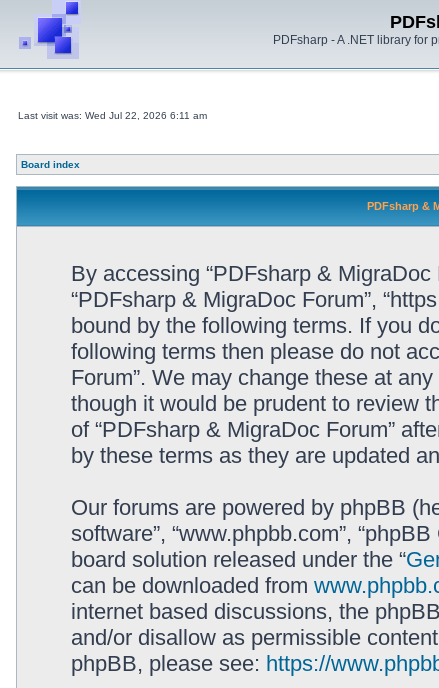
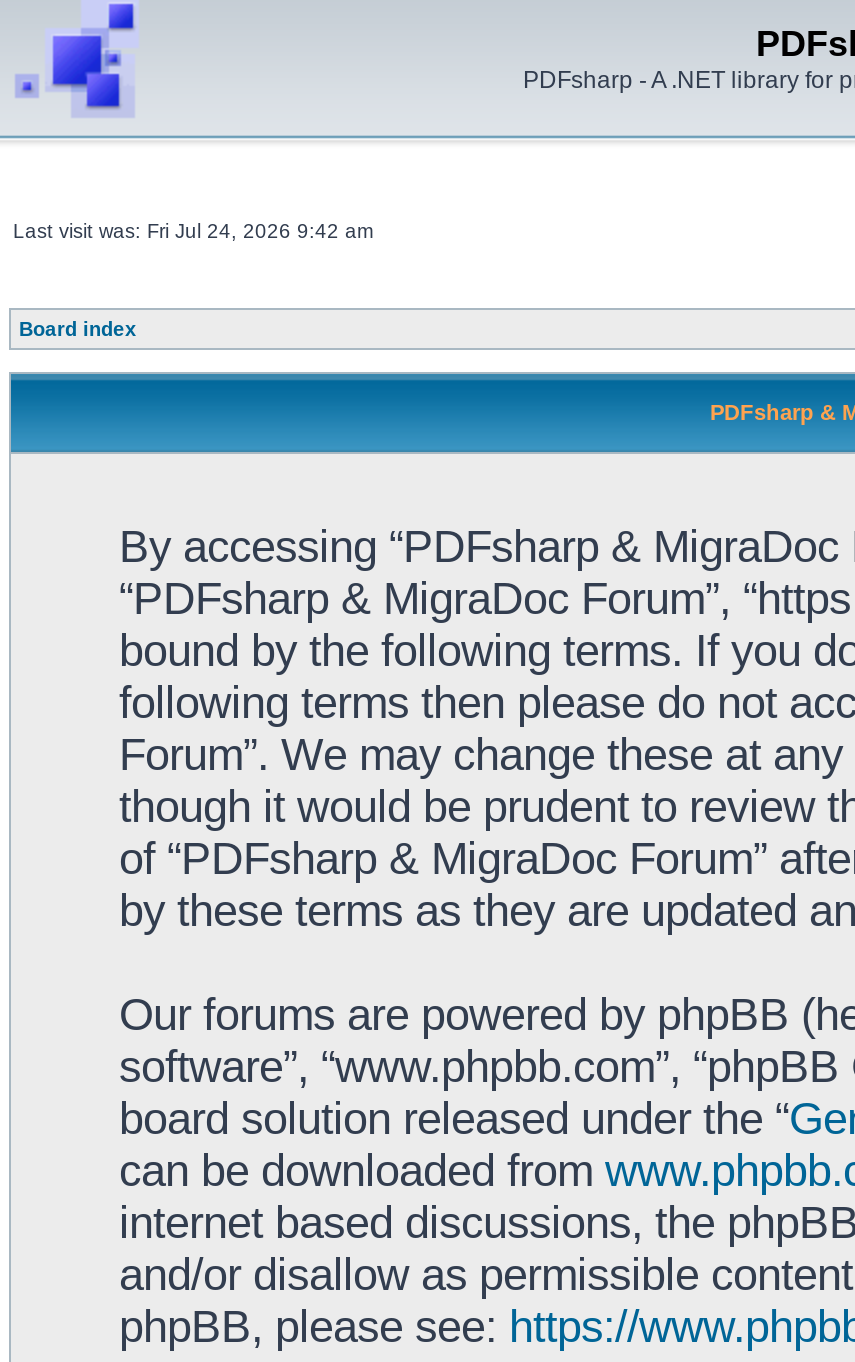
[18,110,207,121] Last visit was: Wed Jul 22, 2026 6:11 am -> [13,220,373,242] Last visit was: Fri Jul 24, 2026 9:42 am

